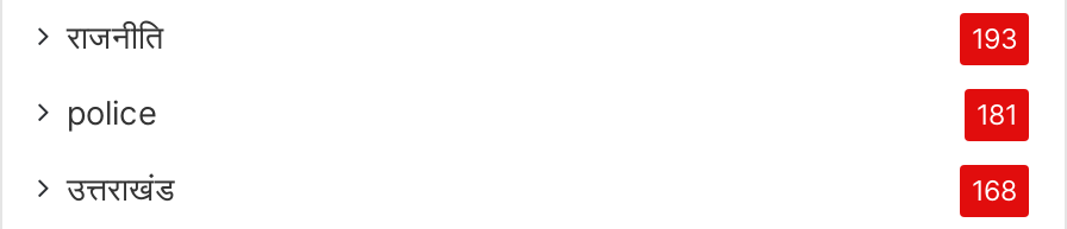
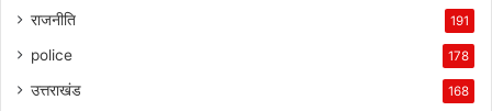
[972,22,1017,56] 193 -> [450,13,469,28] 191
[976,98,1017,131] 181 -> [448,48,469,64] 178

